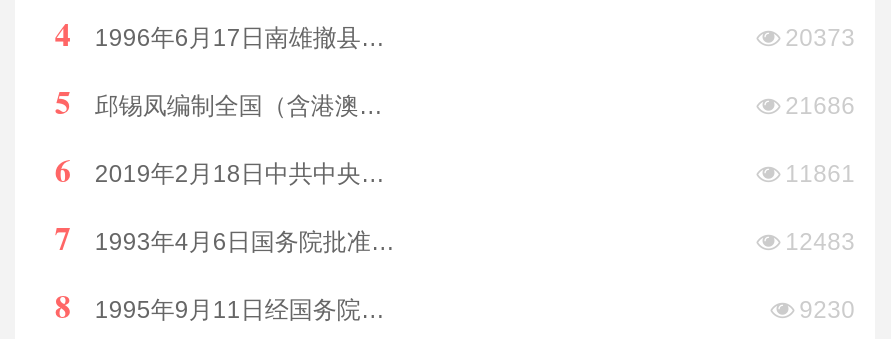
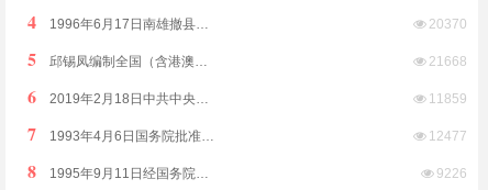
[785,24,855,52] 20373 -> [429,16,467,32] 20370
[785,92,855,120] 21686 -> [429,54,467,69] 21668
[785,160,855,188] 11861 -> [429,91,467,107] 11859
[785,228,855,256] 12483 -> [429,128,467,144] 12477
[799,296,855,324] 9230 -> [436,166,467,181] 9226

